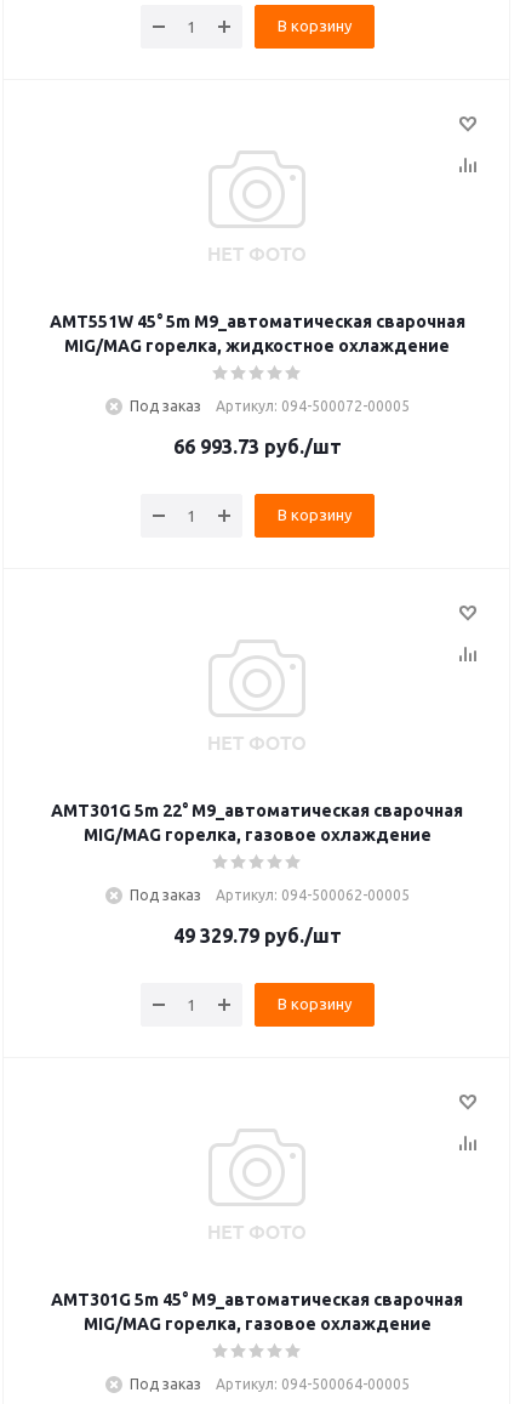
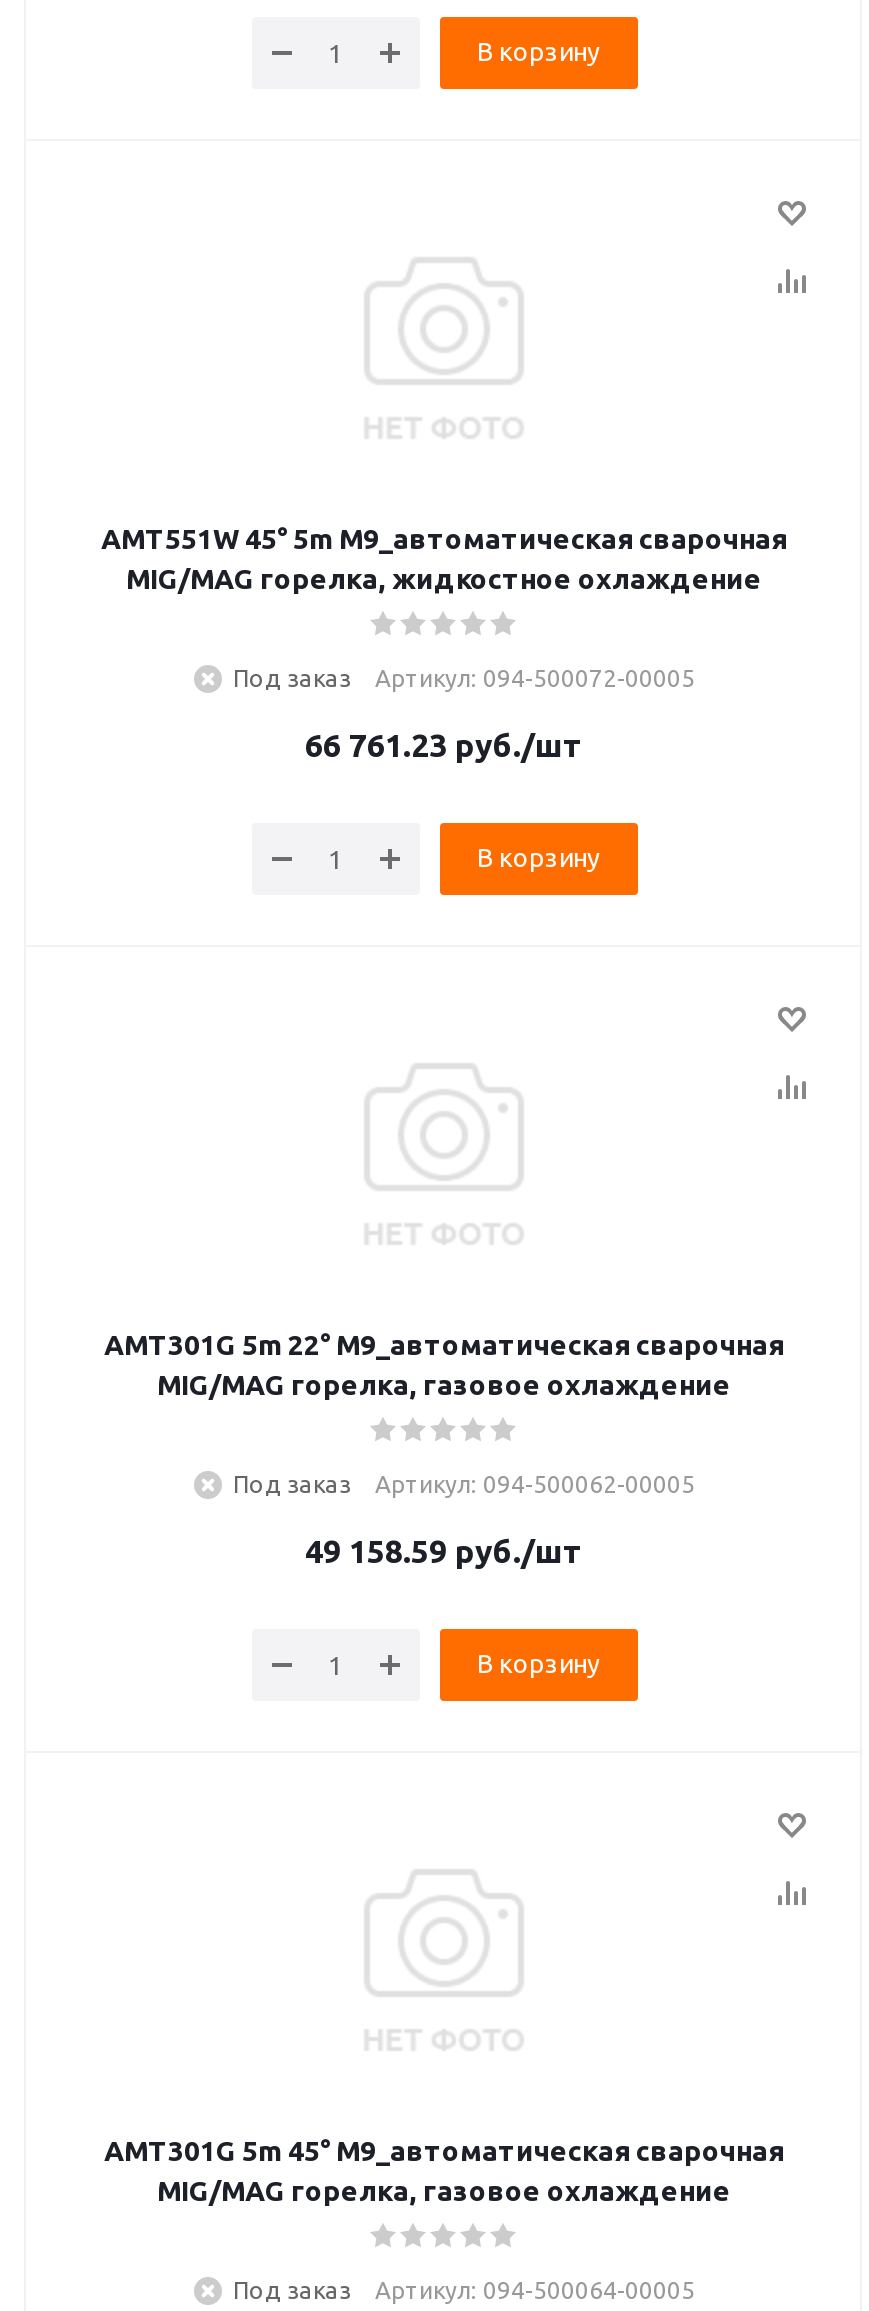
[173,436,341,457] 66 993.73 руб./шт -> [305,727,583,763] 66 761.23 руб./шт
[173,925,341,947] 49 329.79 руб./шт -> [305,1533,583,1569] 49 158.59 руб./шт

